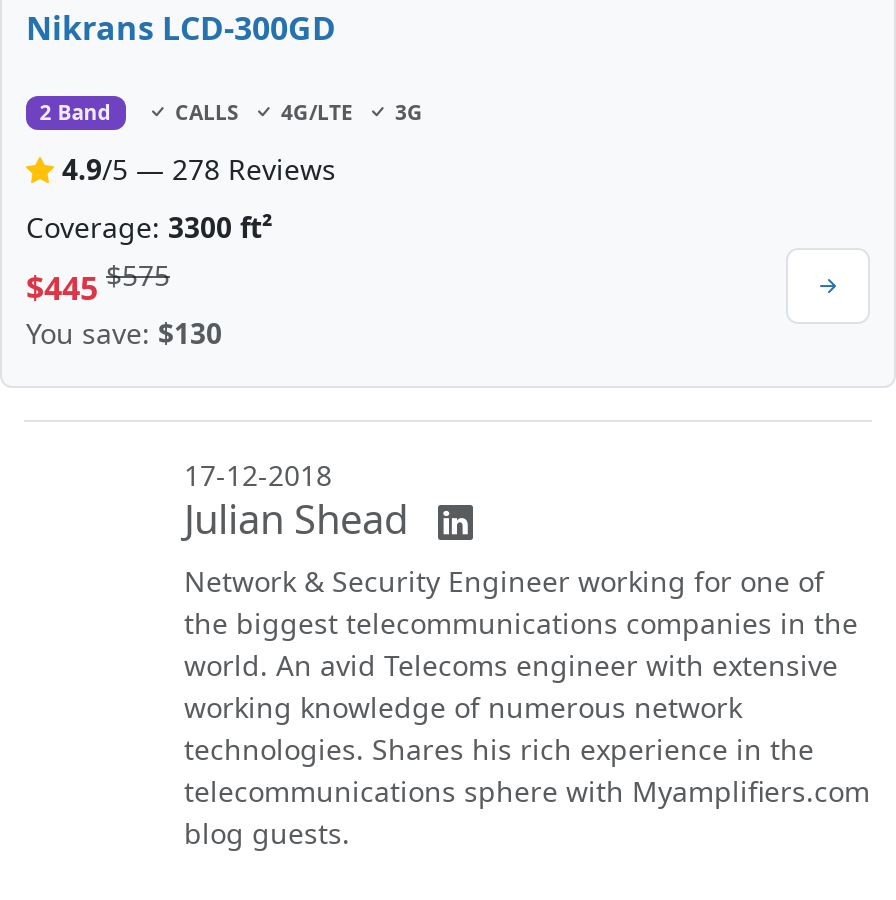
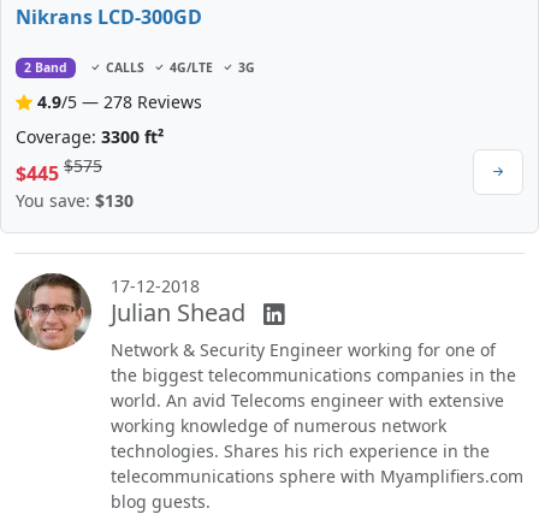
none -> [13,272,93,351] [image]

